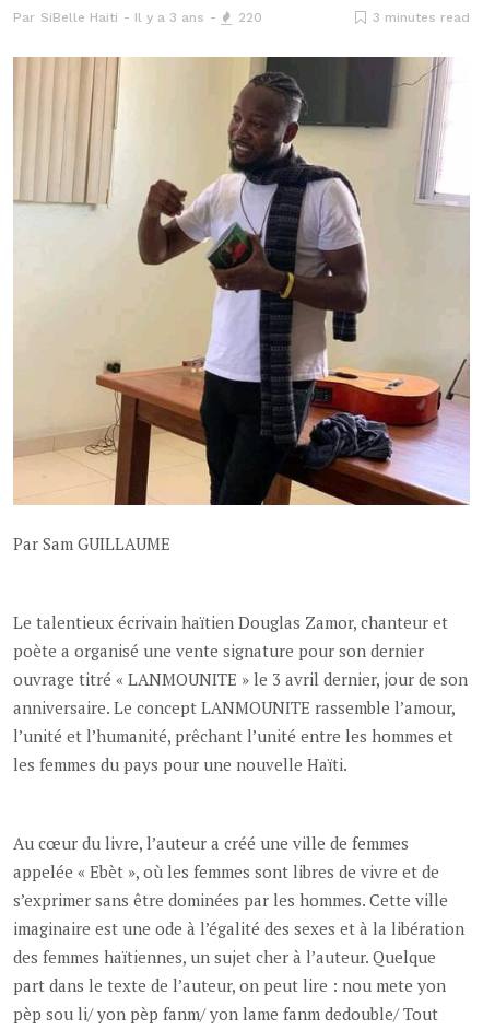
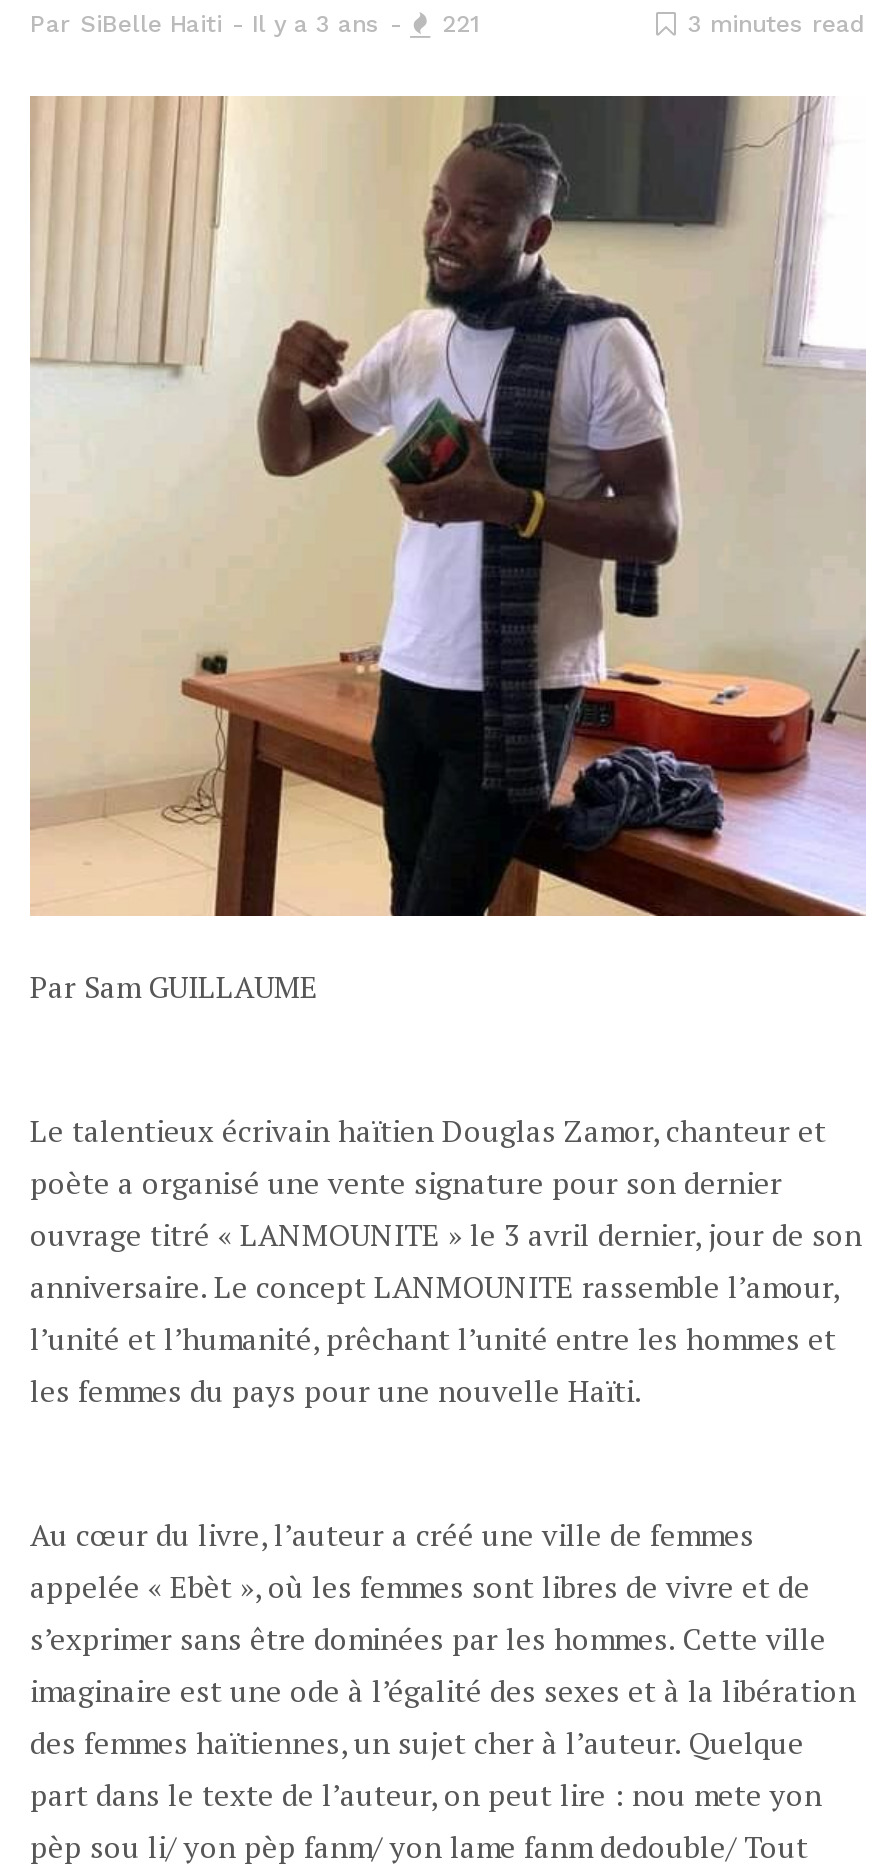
[13,10,262,25] Par SiBelle Haiti Il y a 3 ans 220 -> [30,10,480,38] Par SiBelle Haiti Il y a 3 ans 221

